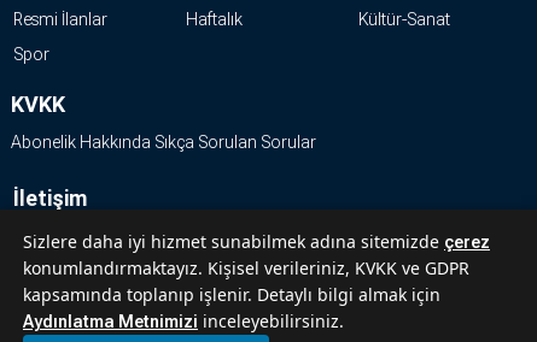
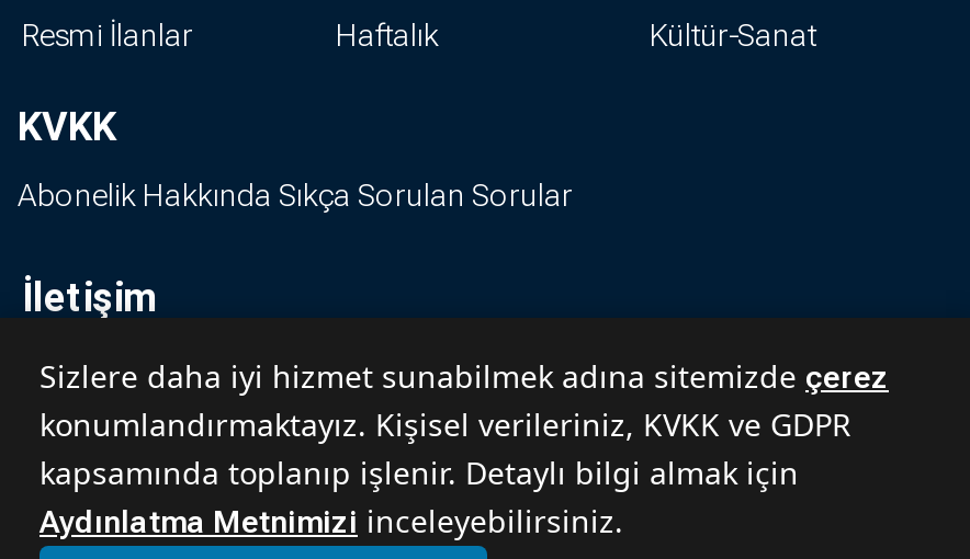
[13,44,49,64] Spor -> none

